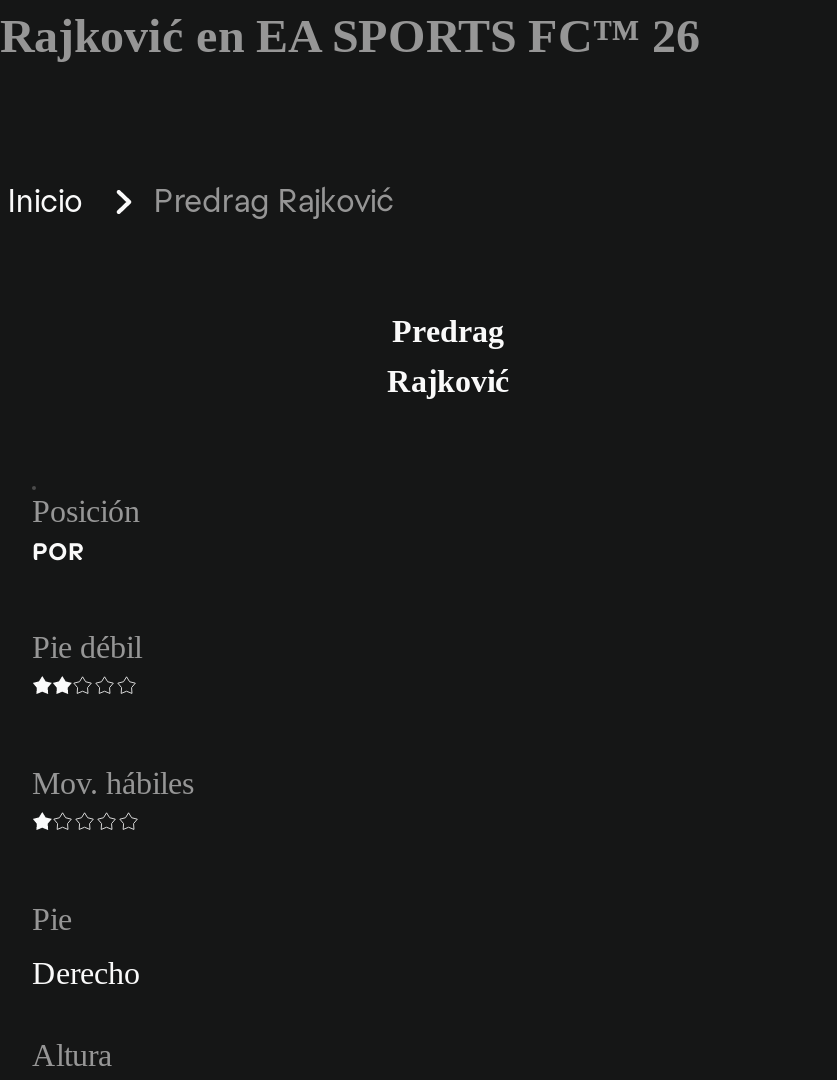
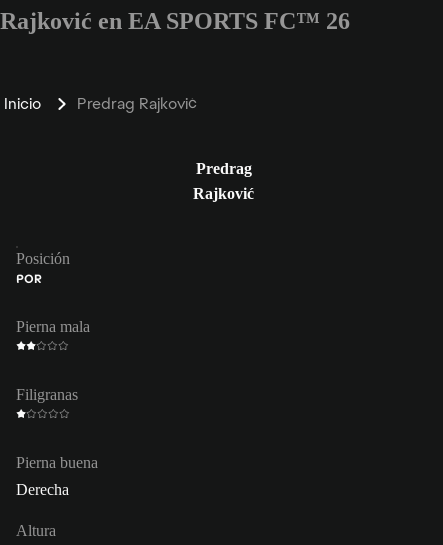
[32,630,142,664] Pie débil -> [16,318,90,335] Pierna mala
[32,766,194,800] Mov. hábiles -> [16,386,78,403] Filigranas
[32,902,72,936] Pie -> [16,454,98,471] Pierna buena
[32,956,140,990] Derecho -> [16,481,69,498] Derecha

